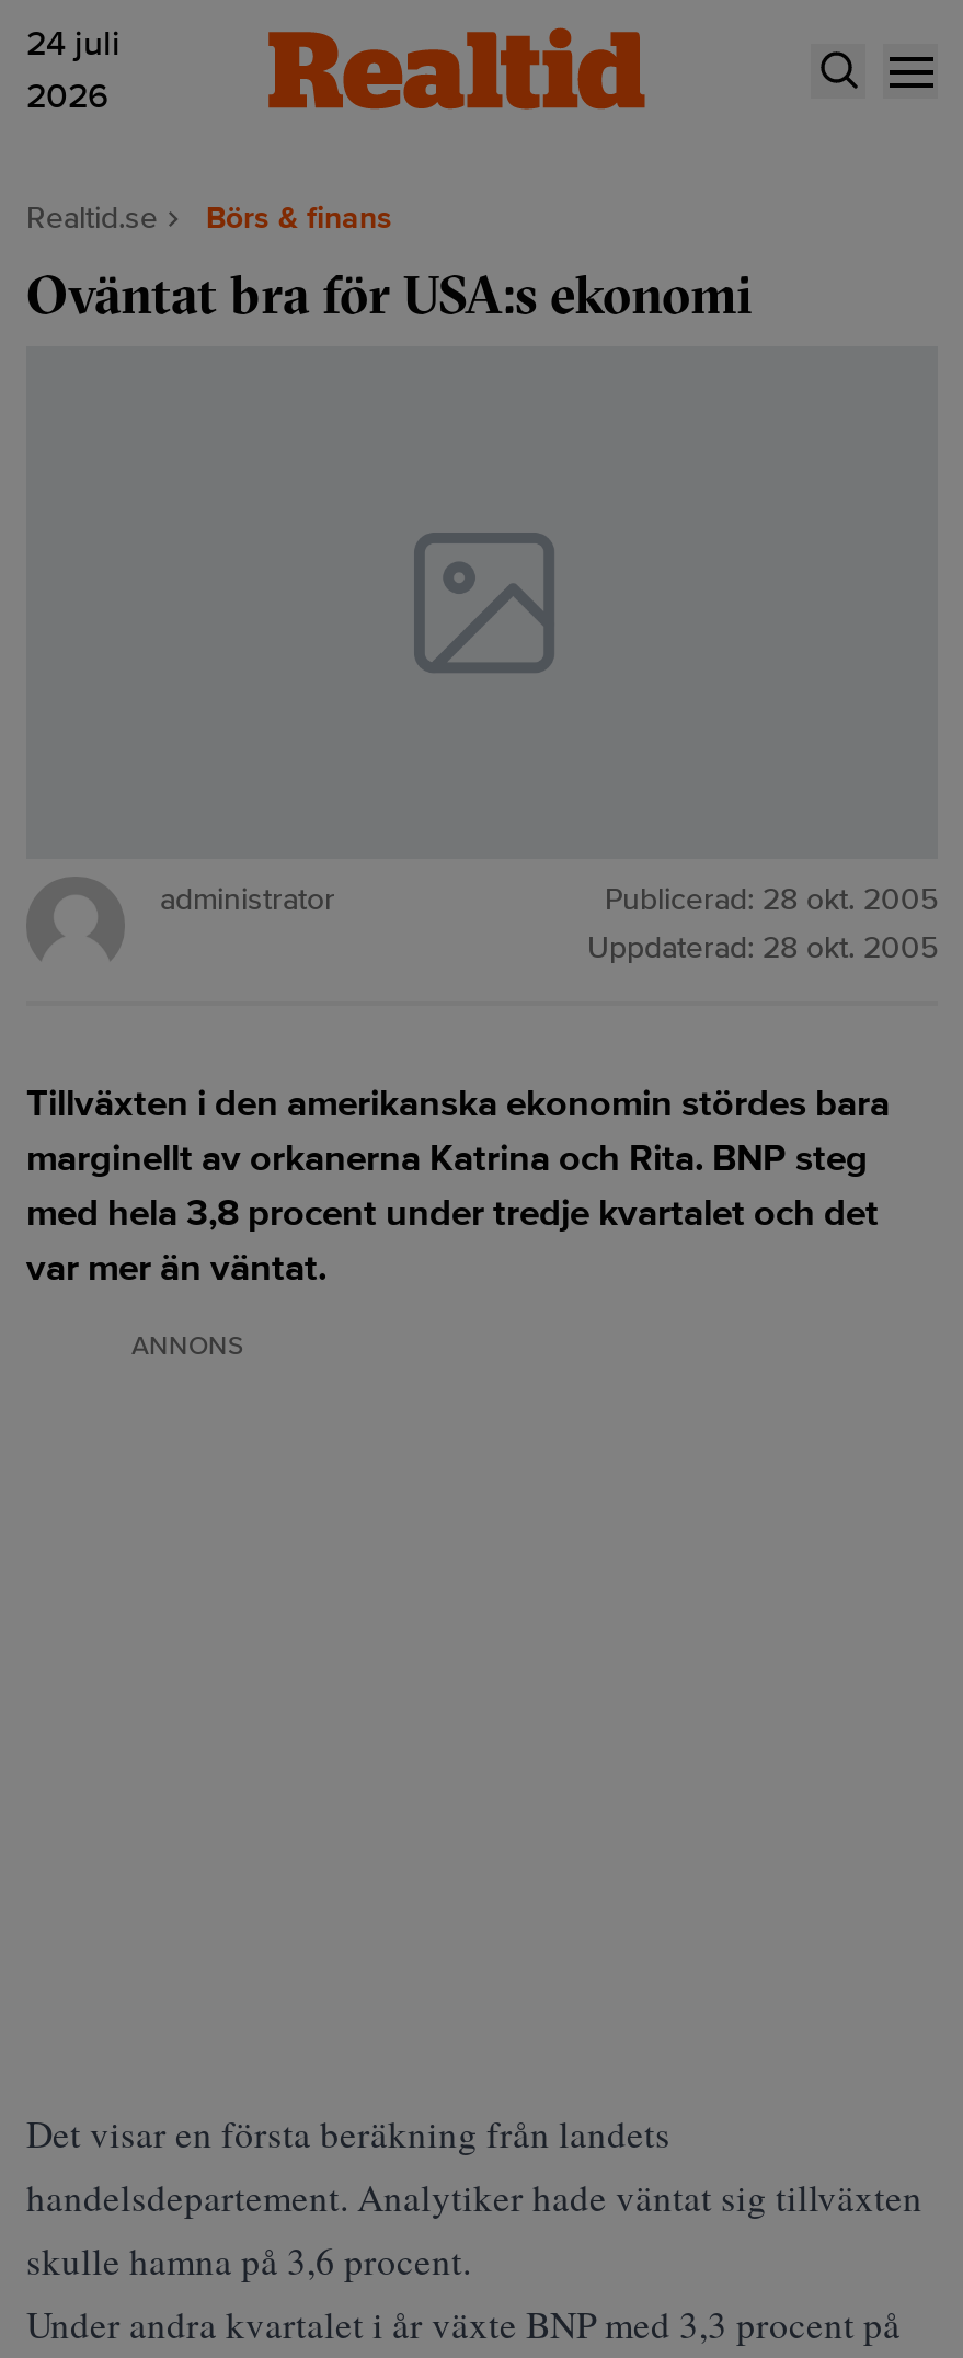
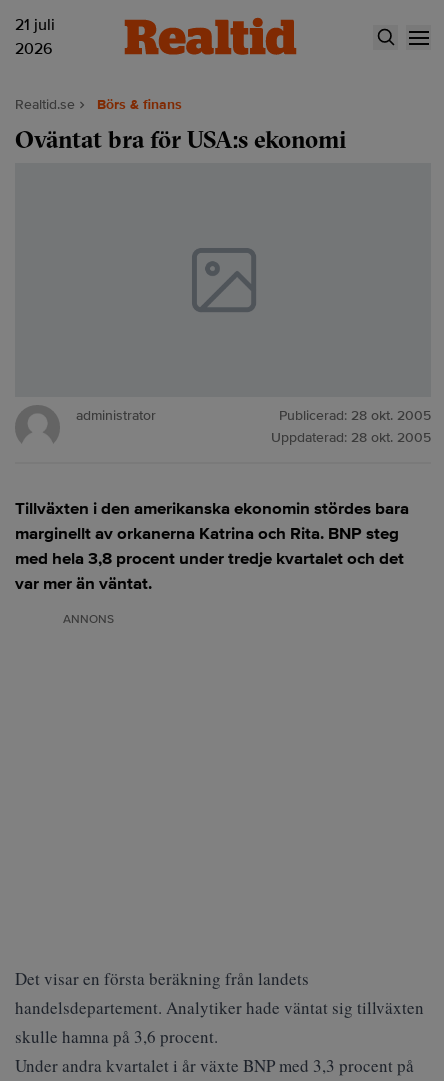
[26,22,121,66] 24 juli -> [15,15,55,35] 21 juli

